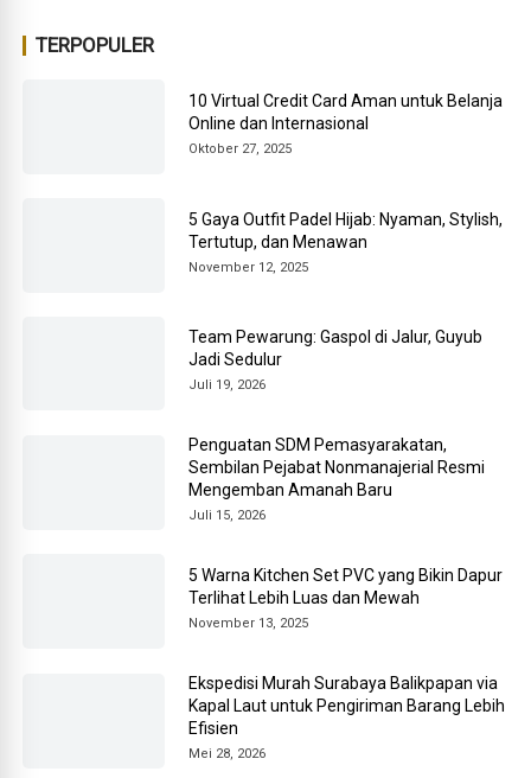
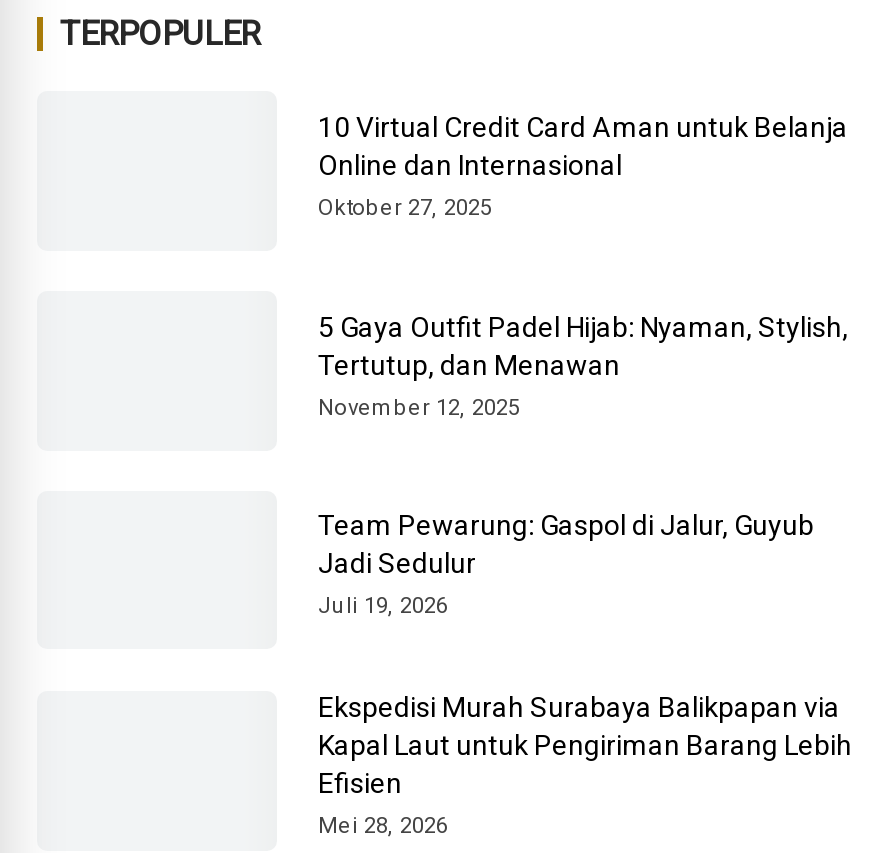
[189,436,503,632] Penguatan SDM Pemasyarakatan, | Sembilan Pejabat Nonmanajerial Resmi | Mengemban Amanah Baru | Juli 15, 2026 | 5 Warna Kitchen Set PVC yang Bikin Dapur | Terlihat Lebih Luas dan Mewah | November 13, 2025 -> none

